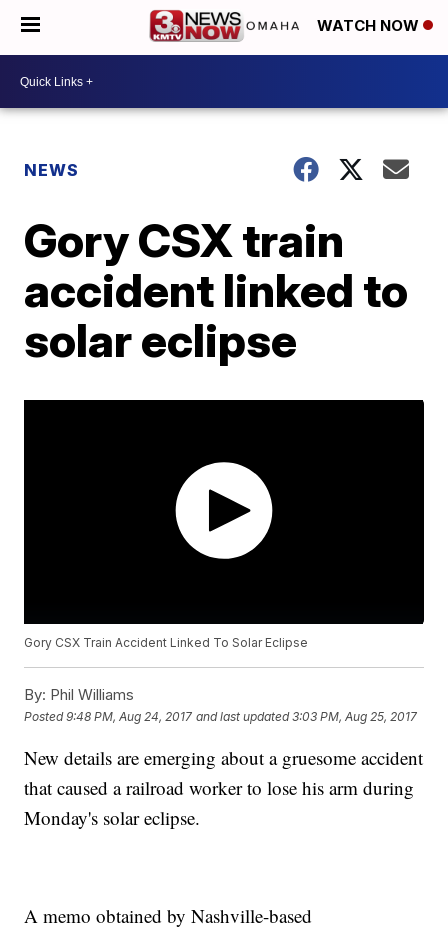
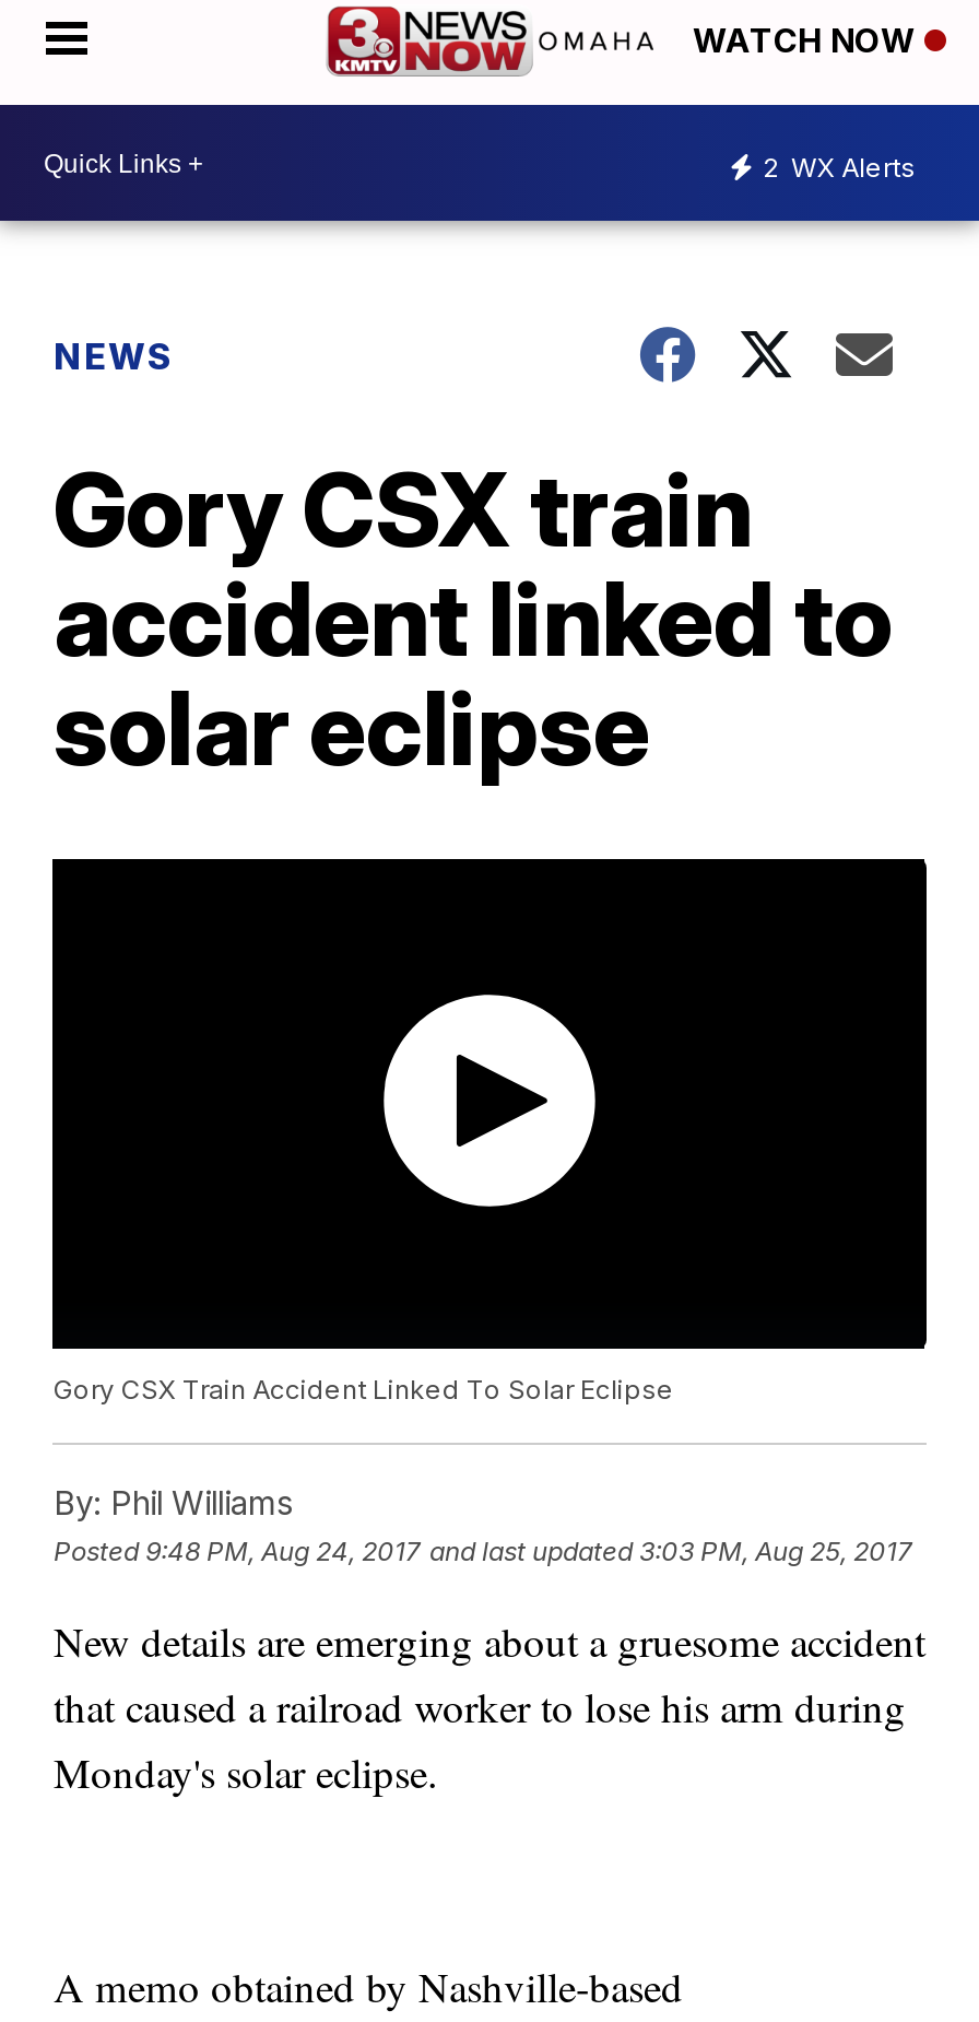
none -> [763,150,916,183] 2 WX Alerts

